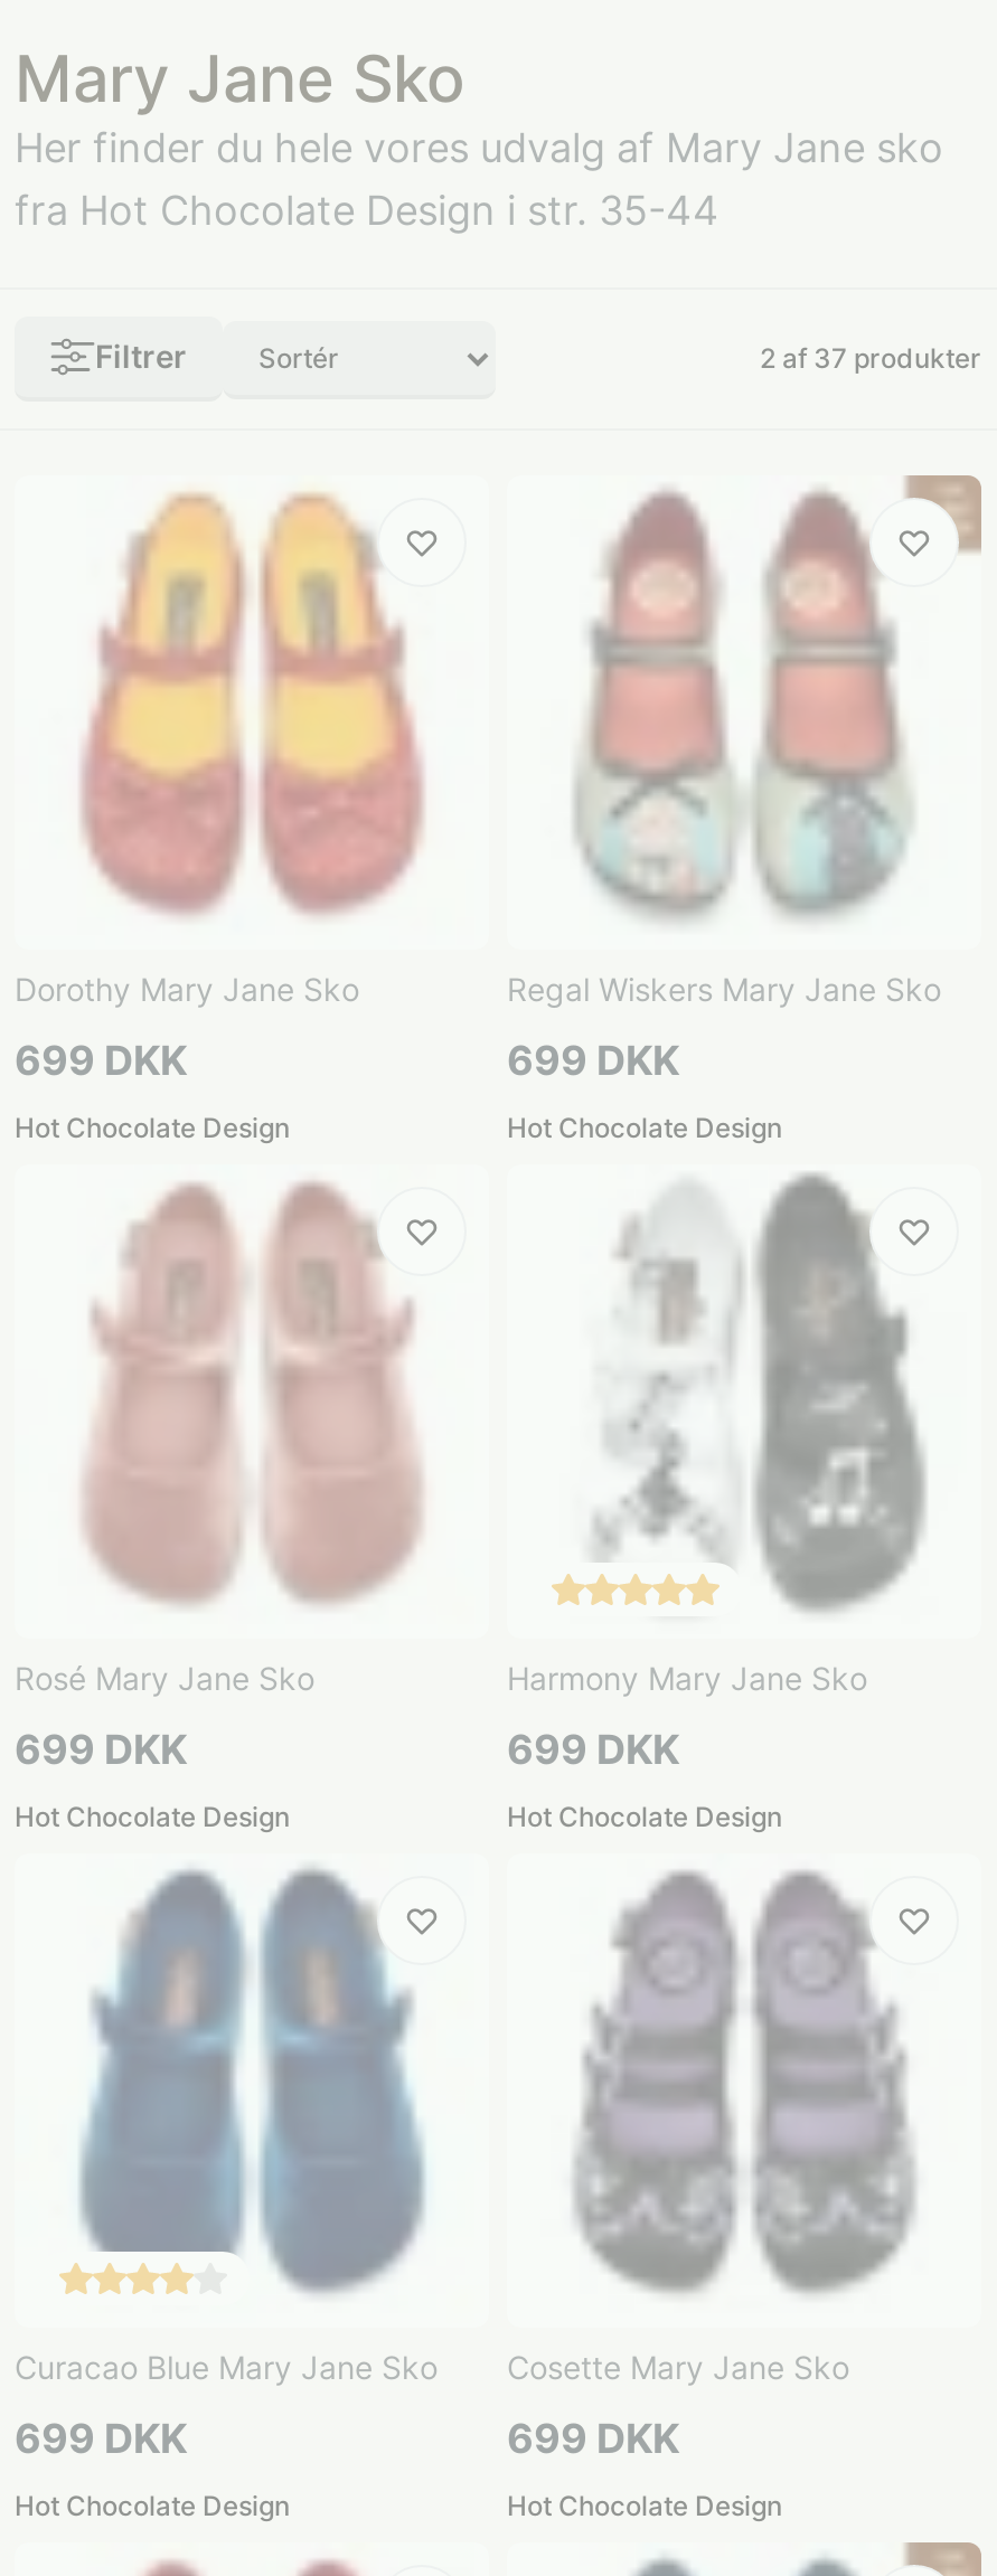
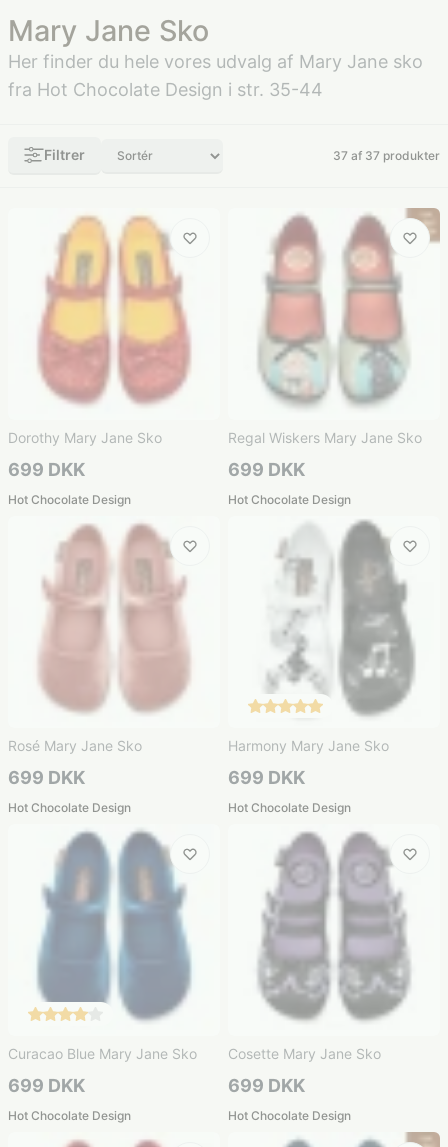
[760,341,981,375] 2 af 37 produkter -> [333,148,440,163] 37 af 37 produkter

